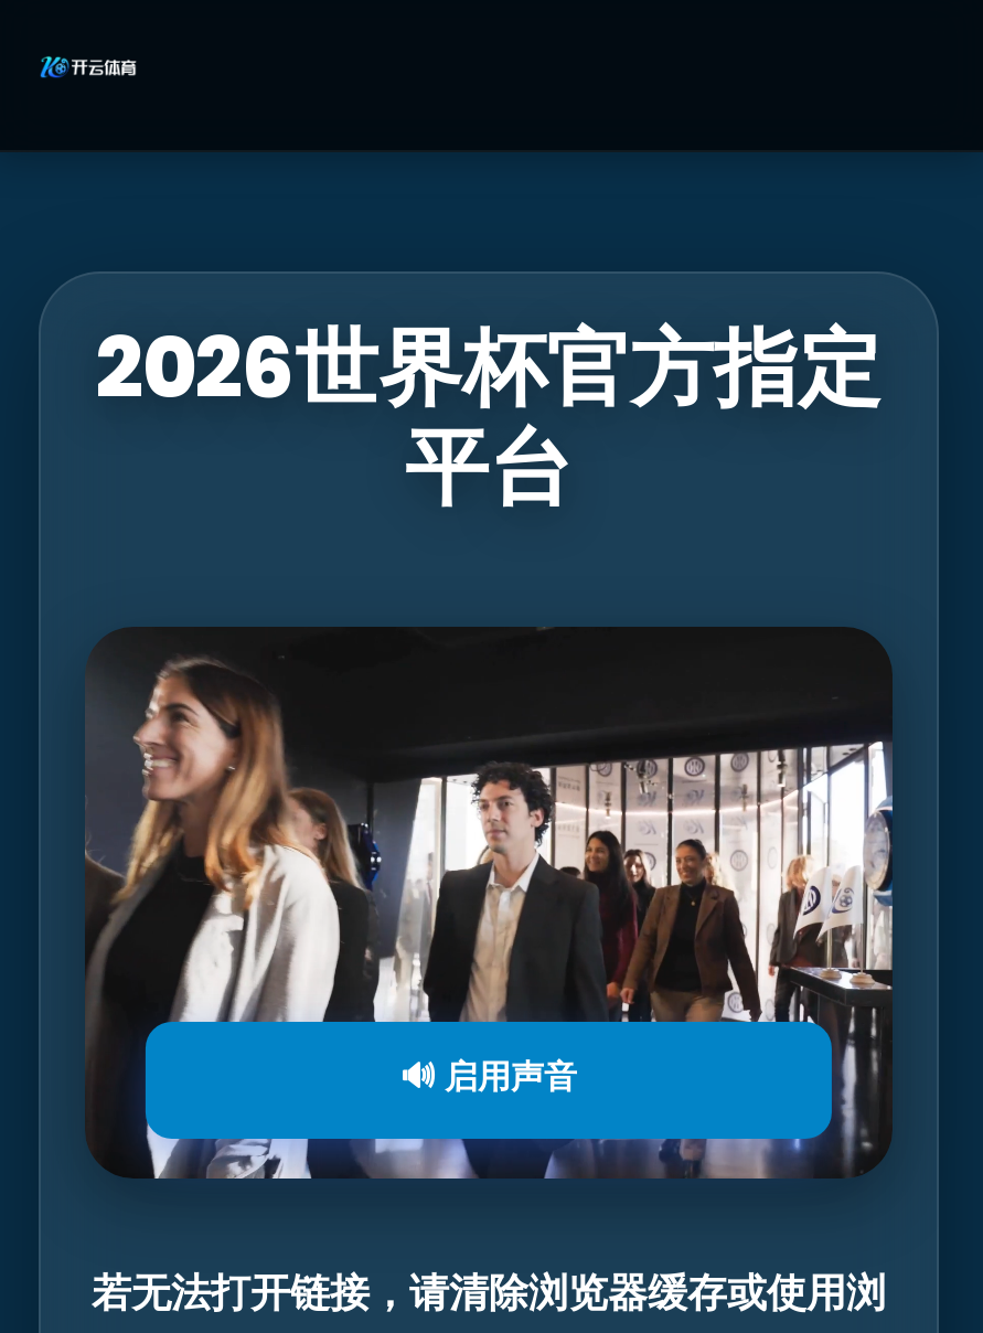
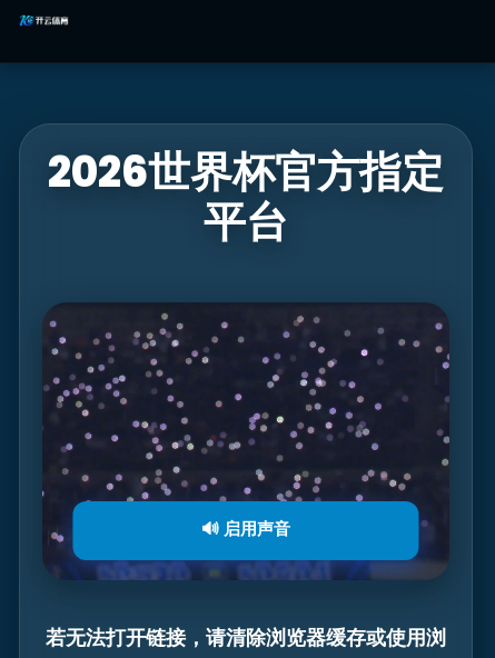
[85,638,895,1181] [image] -> [42,306,449,580] [image]

